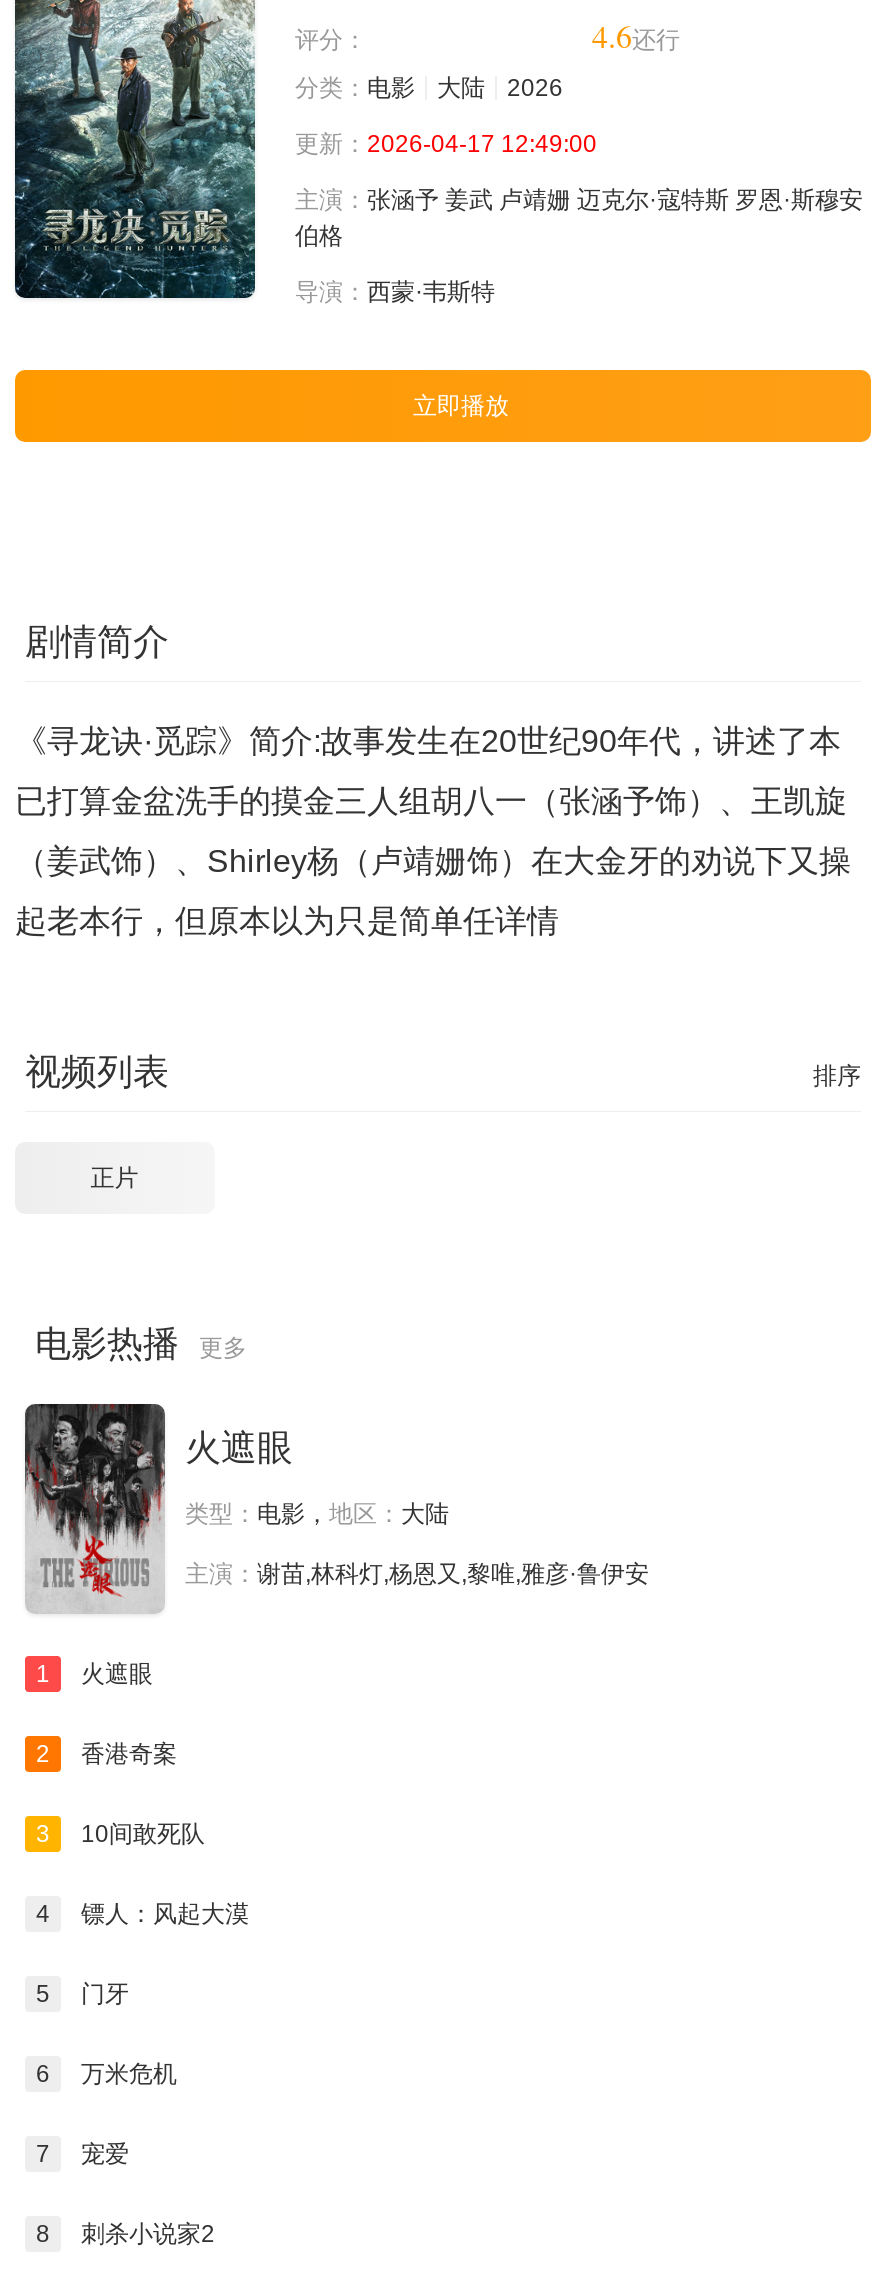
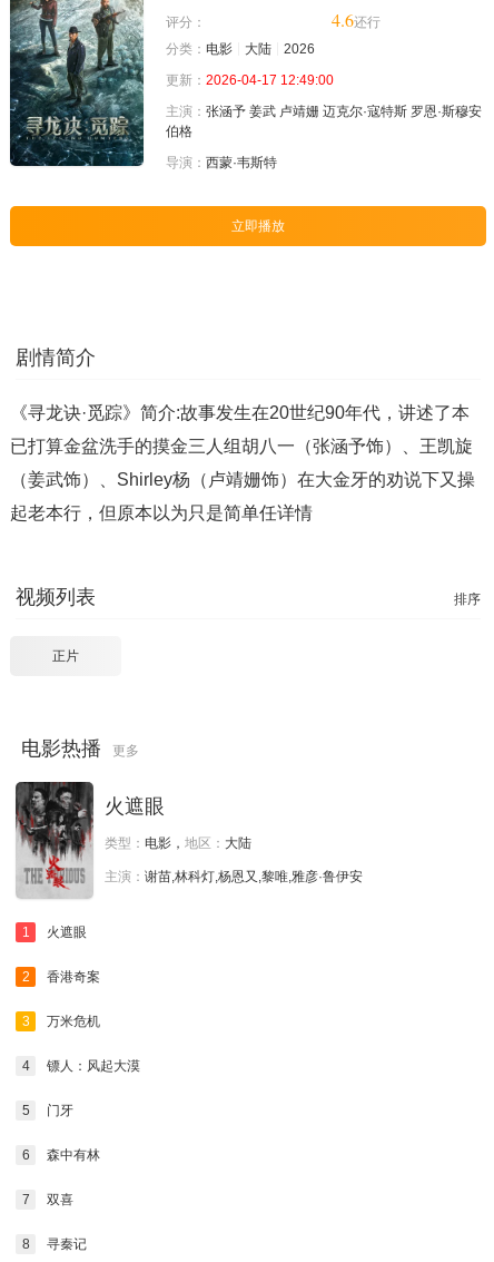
[81,1820,205,1848] 10间敢死队 -> none
moved [81,2060,177,2088] -> [47,1014,100,1029]: 万米危机
none -> [47,1147,100,1163] 森中有林
[81,2140,129,2168] 宠爱 -> [47,1192,73,1207] 双喜
[81,2220,215,2248] 刺杀小说家2 -> [47,1236,87,1252] 寻秦记

